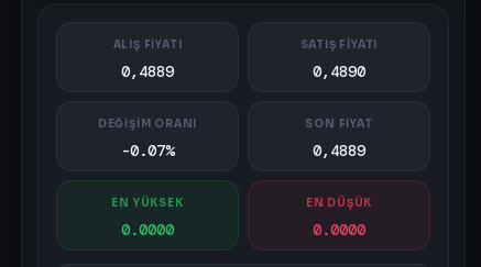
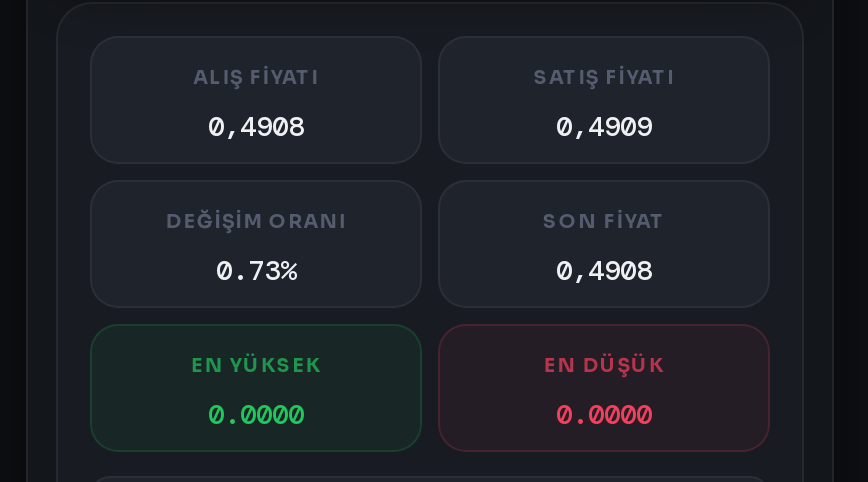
[121,62,174,81] 0,4889 -> [208,108,304,144] 0,4908
[313,62,365,81] 0,4890 -> [556,108,652,144] 0,4909
[121,141,174,160] -0.07% -> [216,252,296,288] 0.73%
[313,141,365,160] 0,4889 -> [556,252,652,288] 0,4908

